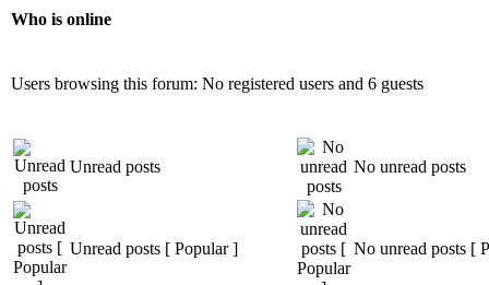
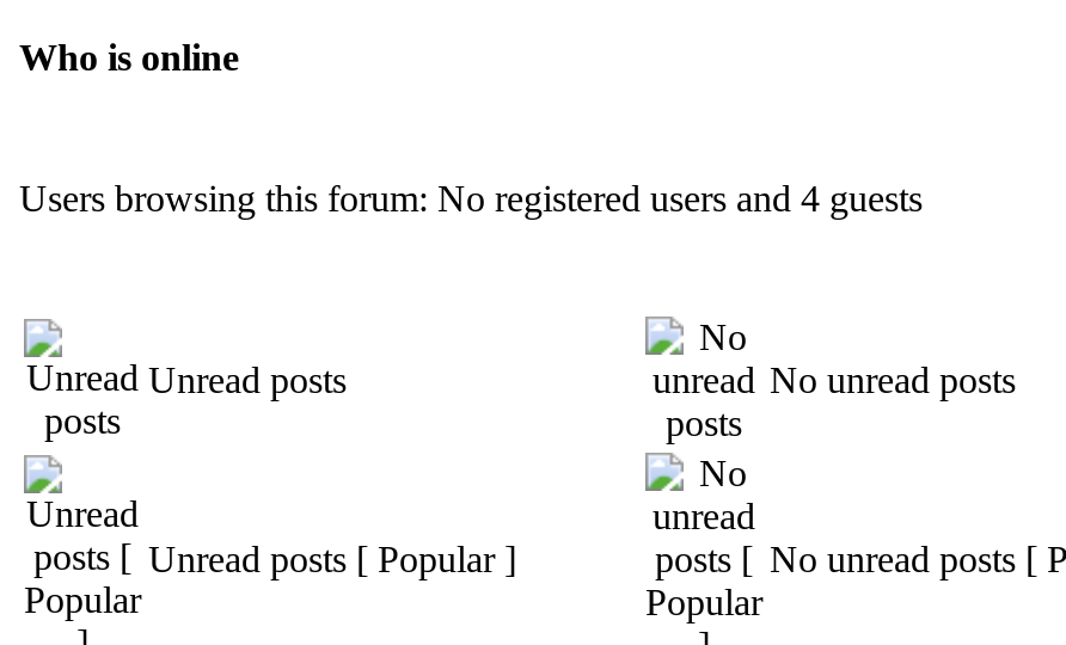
[11,74,424,93] Users browsing this forum: No registered users and 6 guests -> [19,177,923,218] Users browsing this forum: No registered users and 4 guests

